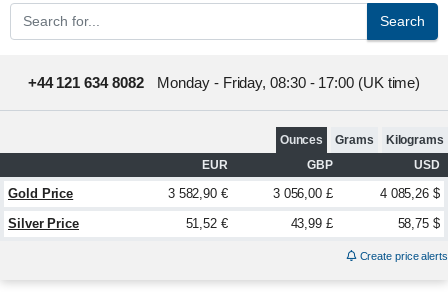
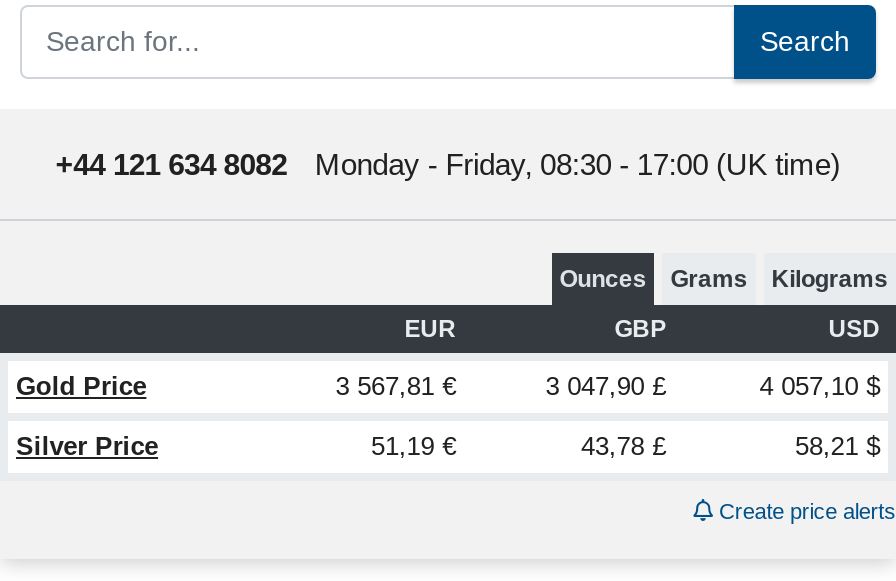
[168,186,228,201] 3 582,90 € -> [336,372,456,402] 3 567,81 €
[273,186,333,201] 3 056,00 £ -> [546,372,666,402] 3 047,90 £
[380,186,440,201] 4 085,26 $ -> [760,372,880,402] 4 057,10 $
[185,216,228,231] 51,52 € -> [371,432,456,462] 51,19 €
[290,216,333,231] 43,99 £ -> [581,432,666,462] 43,78 £
[397,216,440,231] 58,75 $ -> [795,432,880,462] 58,21 $

